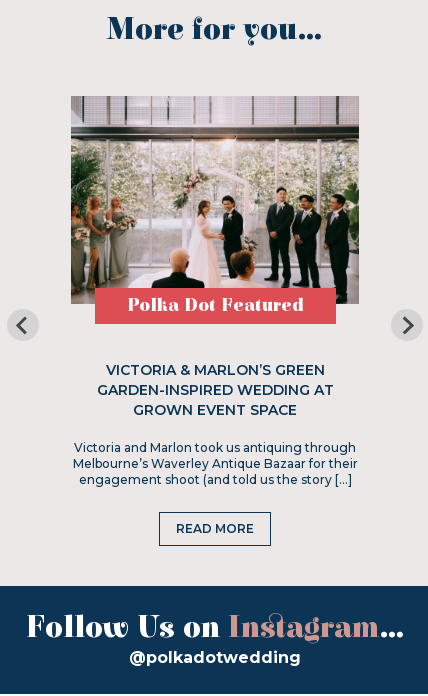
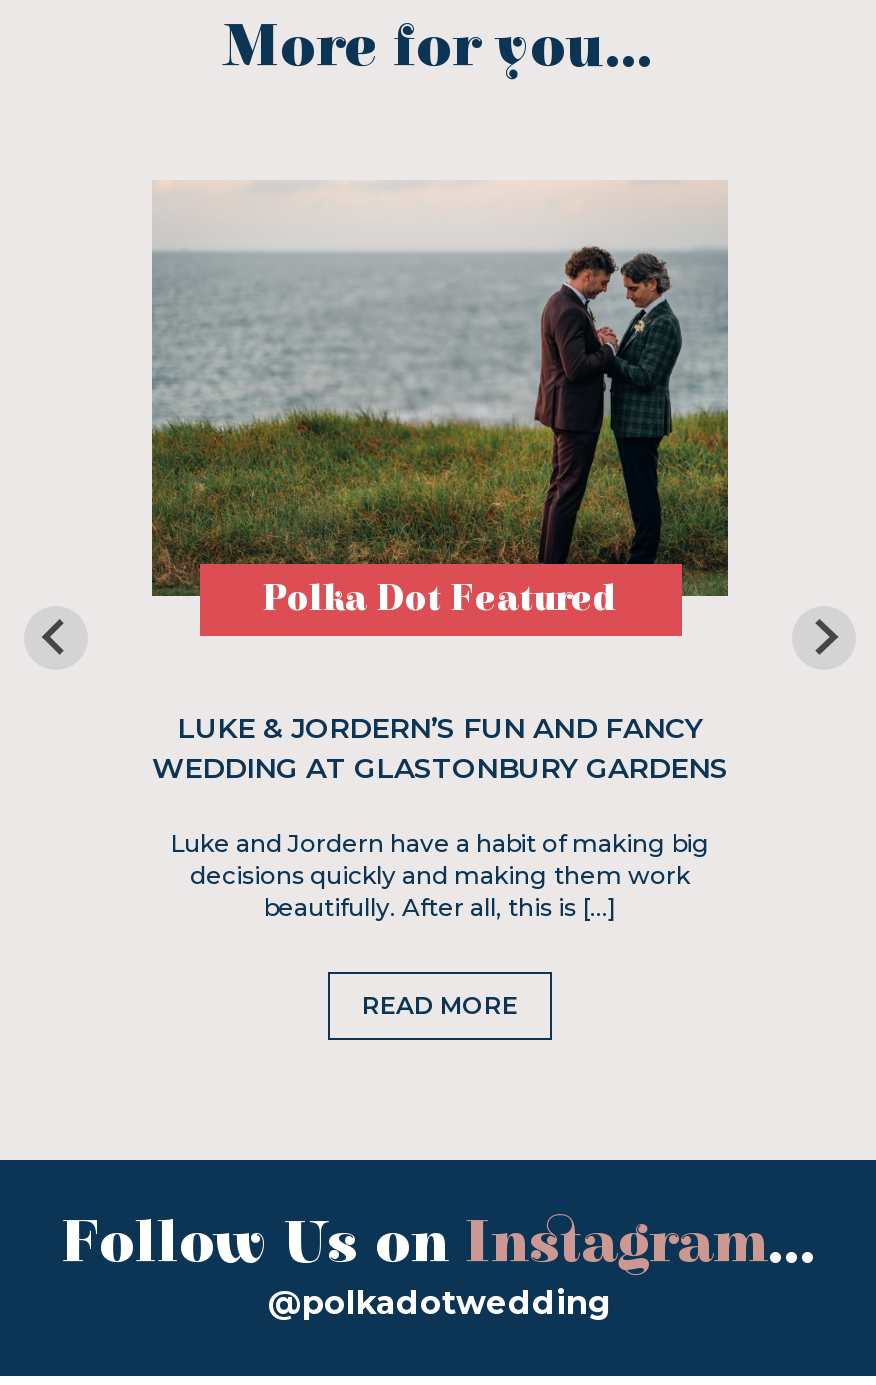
[71,95,360,304] [image] -> [152,179,728,597] [image]
[96,361,333,419] VICTORIA & MARLON’S GREEN | GARDEN-INSPIRED WEDDING AT | GROWN EVENT SPACE -> [152,710,728,786] LUKE & JORDERN’S FUN AND FANCY | WEDDING AT GLASTONBURY GARDENS
[72,440,357,487] Victoria and Marlon took us antiquing through | Melbourne’s Waverley Antique Bazaar for their | engagement shoot (and told us the story […] -> [170,828,710,922] Luke and Jordern have a habit of making big | decisions quickly and making them work | beautifully. After all, this is […]
moved [176,521,254,536] -> [362,990,518,1020]: READ MORE

